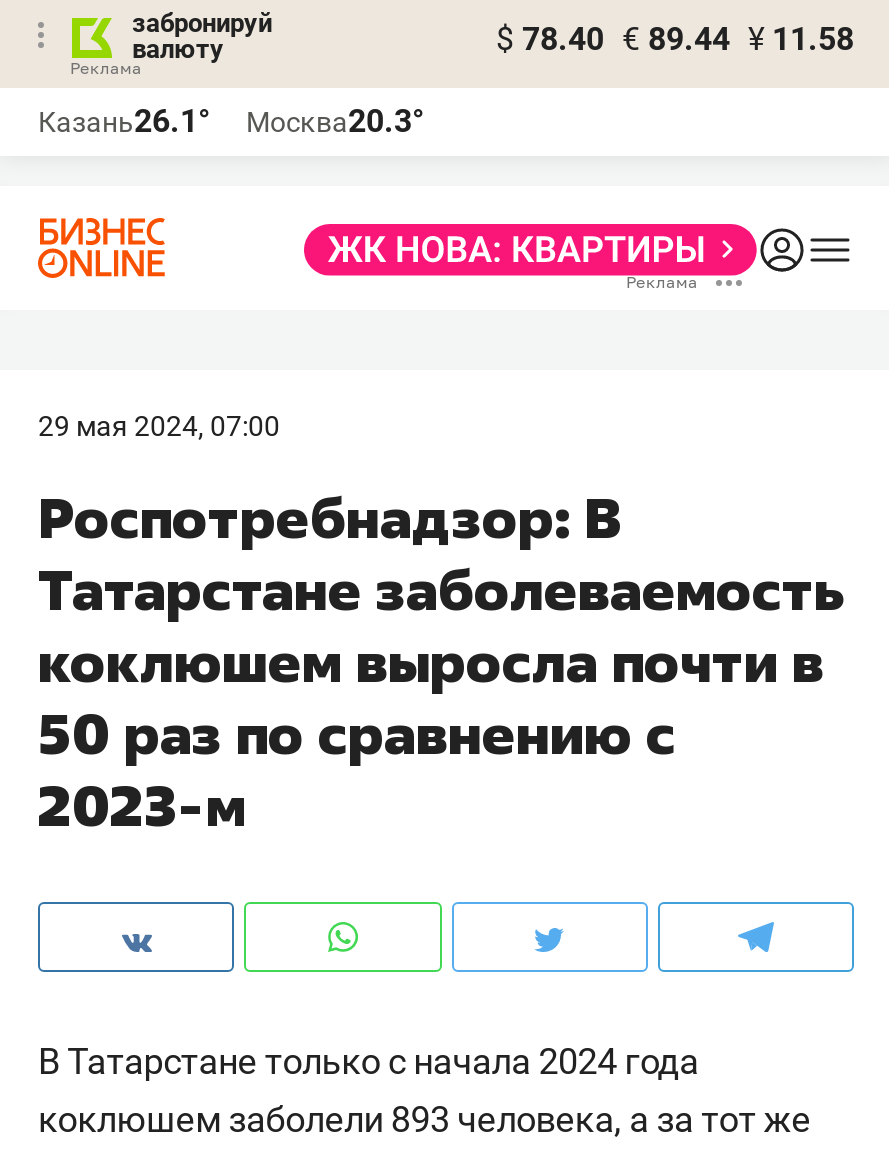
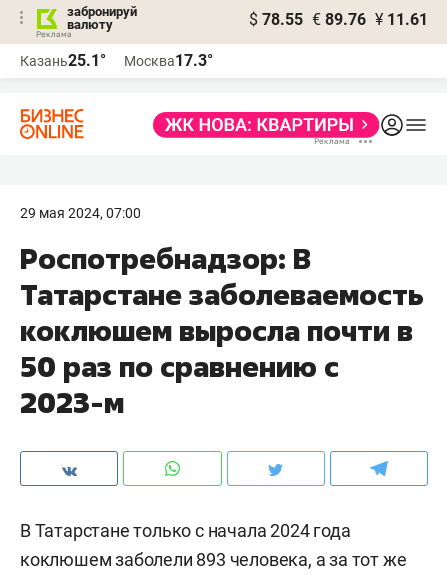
[496,20,854,58] $ 78.40 € 89.44 ¥ 11.58 -> [249,10,428,29] $ 78.55 € 89.76 ¥ 11.61
[38,102,210,140] Казань26.1° -> [20,51,106,70] Казань25.1°
[246,102,424,140] Москва20.3° -> [124,51,213,70] Москва17.3°

